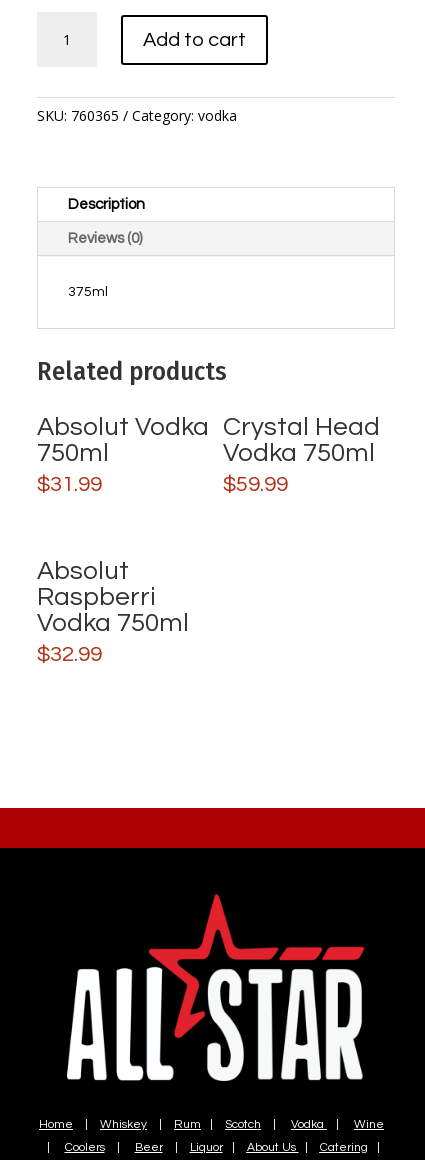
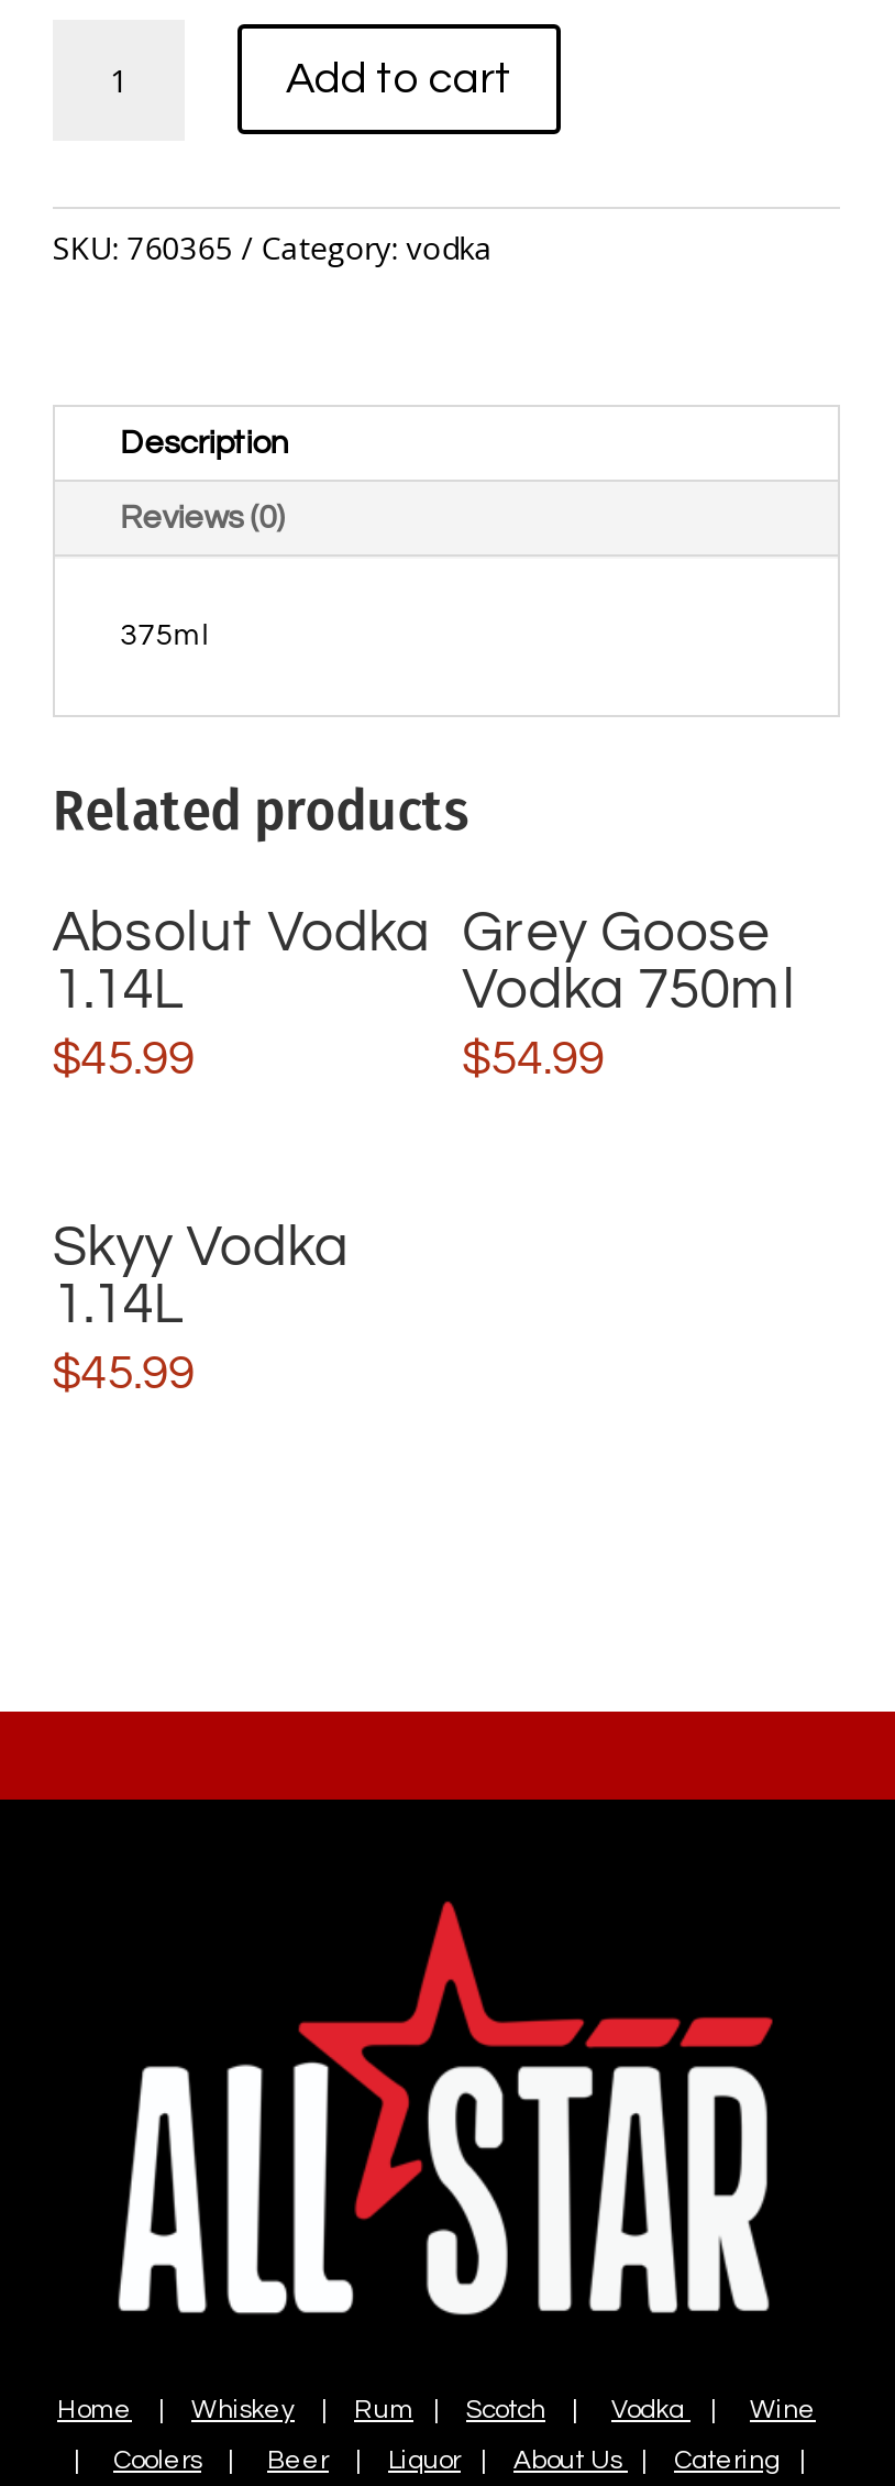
[223,414,380,440] Crystal Head -> [462,904,770,961] Grey Goose
[37,440,109,496] 750ml | $31.99 -> [52,961,195,1084] 1.14L | $45.99
[223,473,288,496] $59.99 -> [462,1034,605,1084] $54.99
[37,557,189,665] Absolut | Raspberri | Vodka 750ml | $32.99 -> [52,1219,349,1399] Skyy Vodka | 1.14L | $45.99

